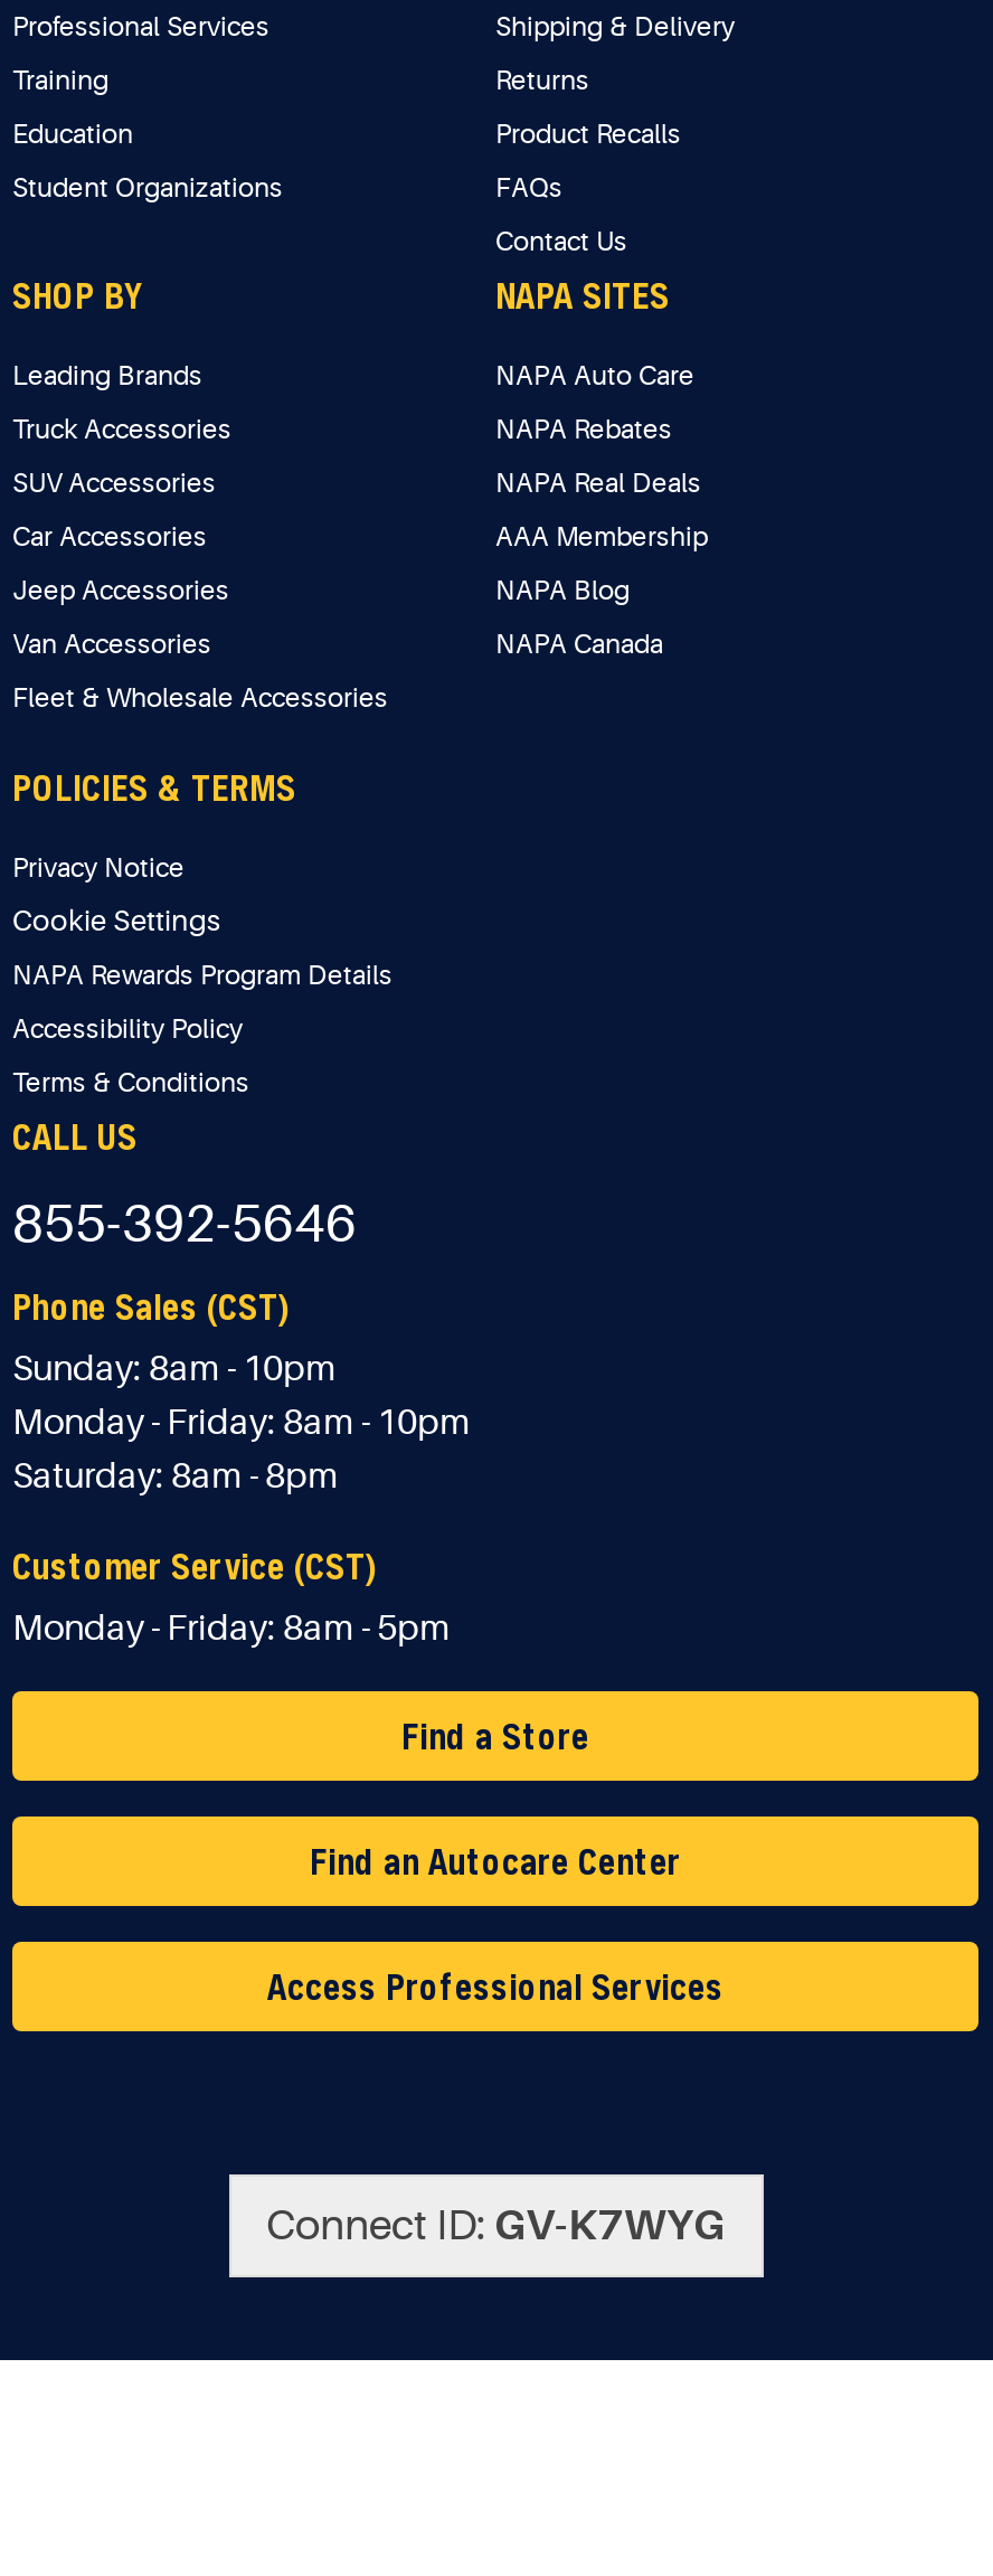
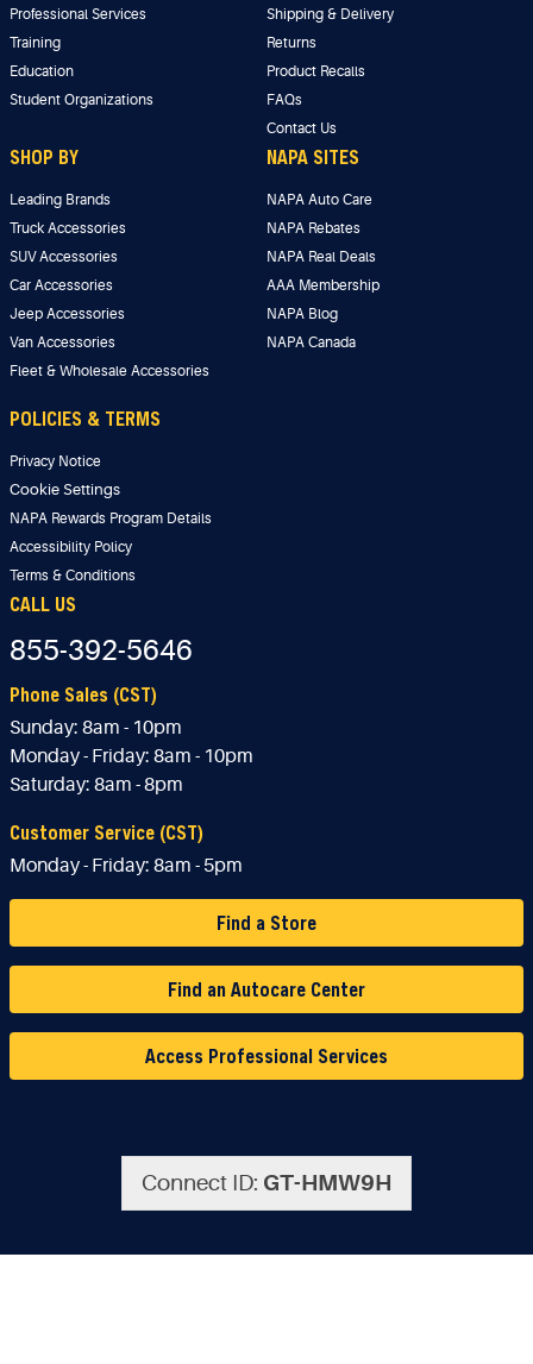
[266,2201,725,2251] Connect ID: GV-K7WYG -> [142,1170,391,1196] Connect ID: GT-HMW9H

